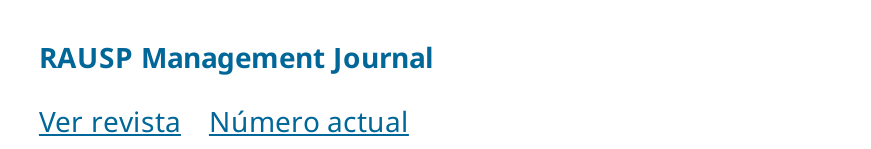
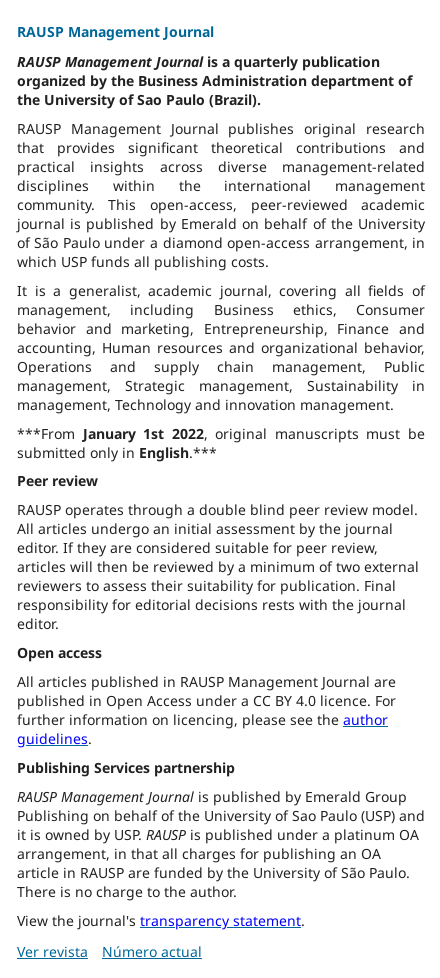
none -> [17,51,425,930] RAUSP Management Journal is a quarterly publication | organized by the Business Administration department of | the University of Sao Paulo (Brazil). | RAUSP Management Journal publishes original research | that provides significant theoretical contributions and | practical insights across diverse management-related | disciplines within the international management | community. This open-access, peer-reviewed academic | journal is published by Emerald on behalf of the University | of São Paulo under a diamond open-access arrangement, in | which USP funds all publishing costs. | It is a generalist, academic journal, covering all fields of | management, including Business ethics, Consumer | behavior and marketing, Entrepreneurship, Finance and | accounting, Human resources and organizational behavior, | Operations and supply chain management, Public | management, Strategic management, Sustainability in | management, Technology and innovation management. | ***From January 1st 2022, original manuscripts must be | submitted only in English.*** | Peer review | RAUSP operates through a double blind peer review model. | All articles undergo an initial assessment by the journal | editor. If they are considered suitable for peer review, | articles will then be reviewed by a minimum of two external | reviewers to assess their suitability for publication. Final | responsibility for editorial decisions rests with the journal | editor. | Open access | All articles published in RAUSP Management Journal are | published in Open Access under a CC BY 4.0 licence. For | further information on licencing, please see the author | guidelines. | Publishing Services partnership | RAUSP Management Journal is published by Emerald Group | Publishing on behalf of the University of Sao Paulo (USP) and | it is owned by USP. RAUSP is published under a platinum OA | arrangement, in that all charges for publishing an OA | article in RAUSP are funded by the University of São Paulo. | There is no charge to the author. | View the journal's transparency statement.

